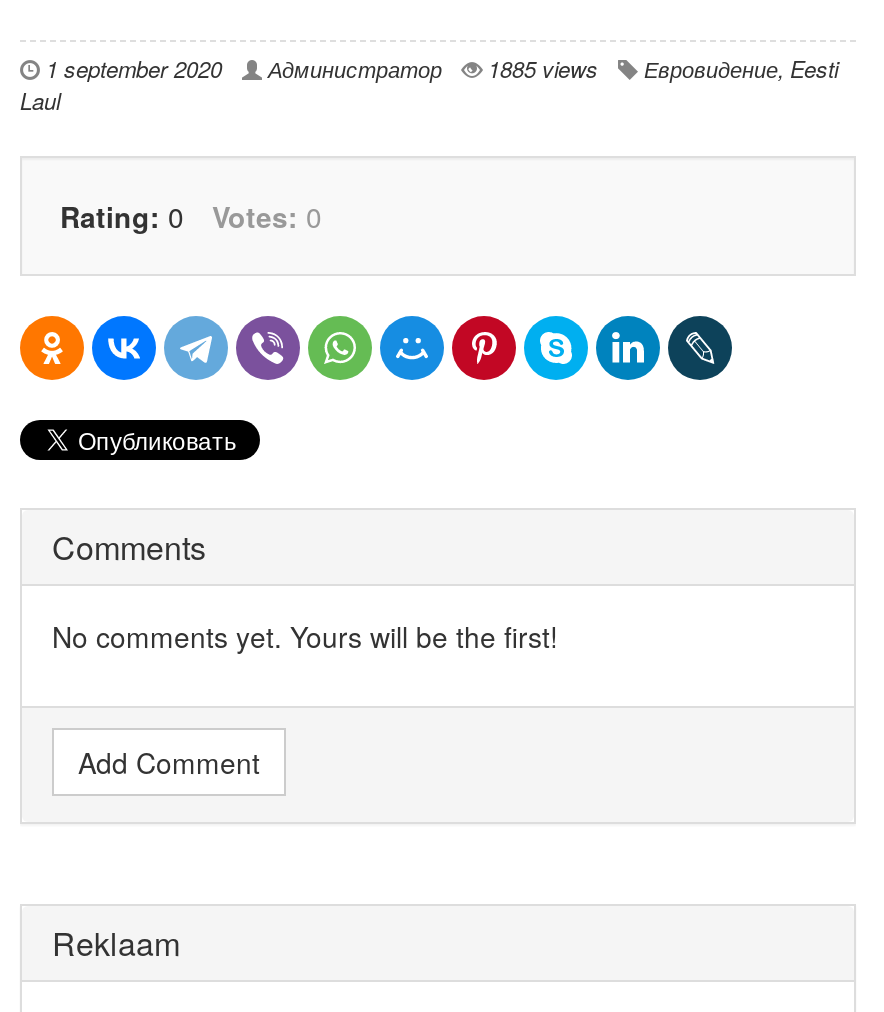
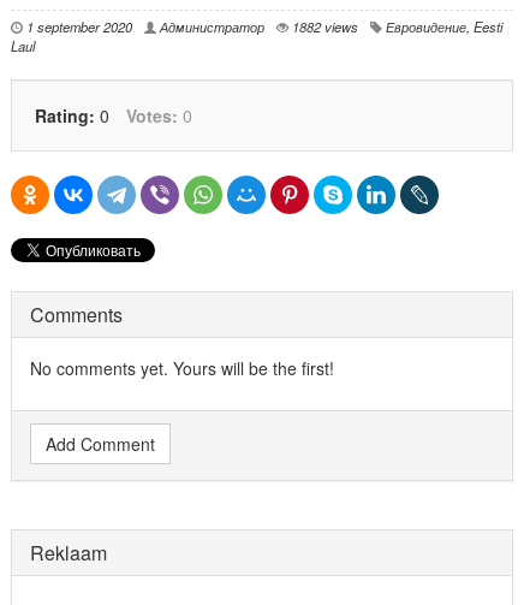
[46,52,838,84] 1 september 2020 Администратор 1885 views Евровидение, Eesti -> [26,17,502,36] 1 september 2020 Администратор 1882 views Евровидение, Eesti

